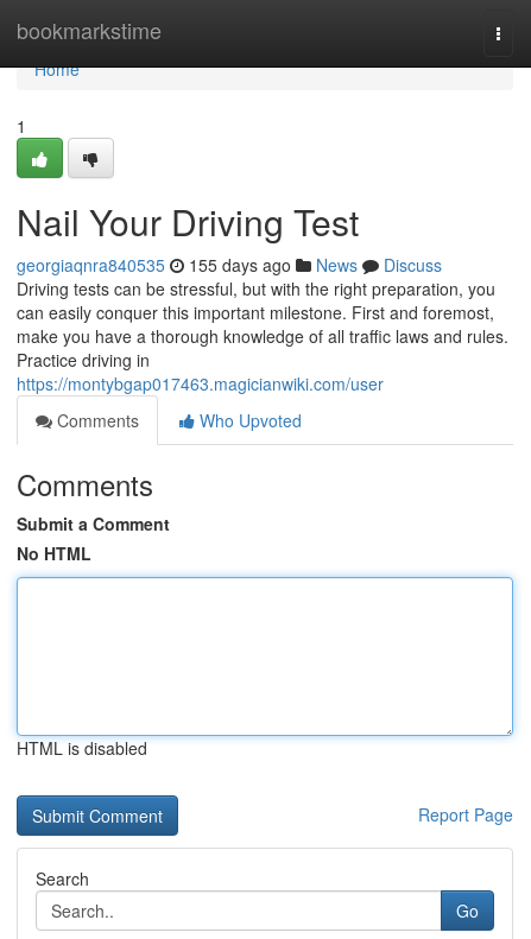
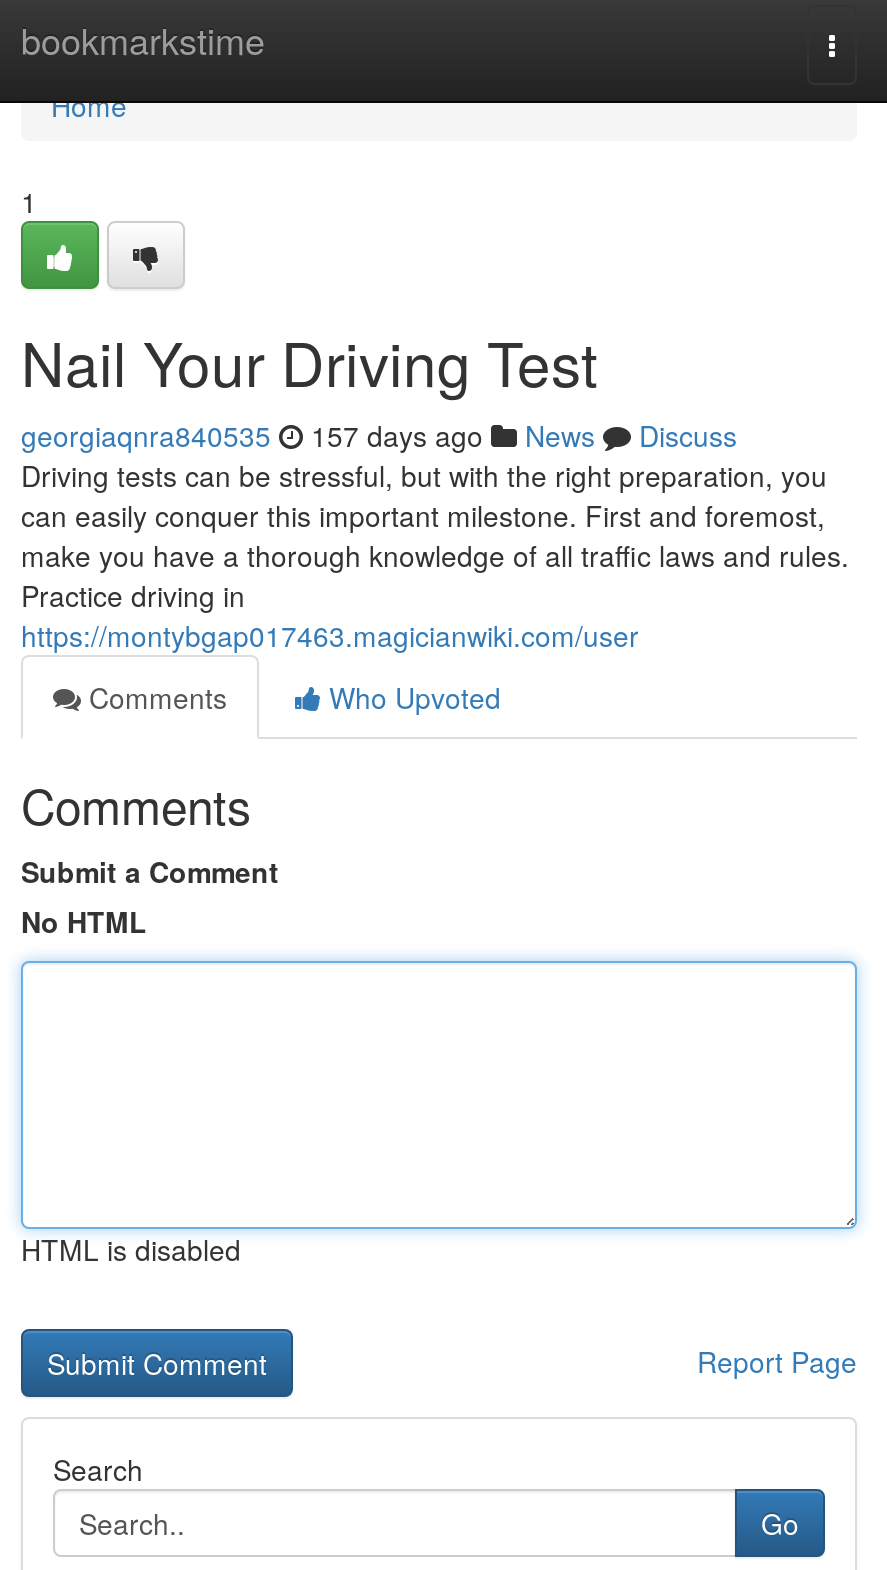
[17,253,442,277] georgiaqnra840535 155 days ago News Discuss -> [21,415,737,455] georgiaqnra840535 157 days ago News Discuss

